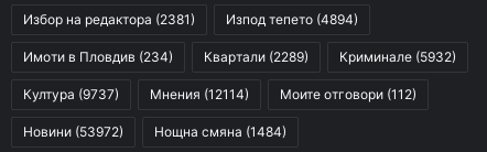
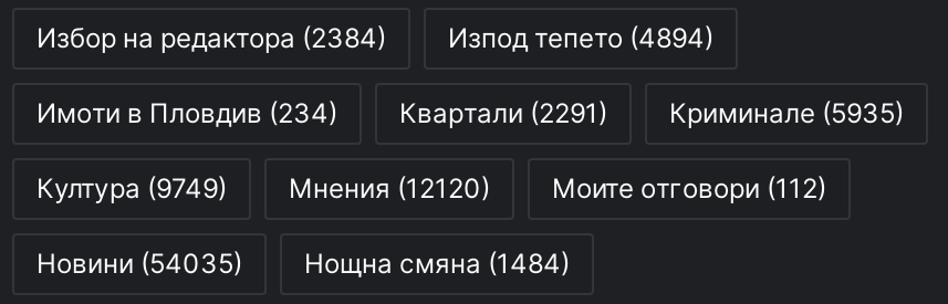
[23,11,195,28] Избор на редактора (2381) -> [37,22,386,55] Избор на редактора (2384)
[204,49,309,65] Квартали (2289) -> [399,97,607,130] Квартали (2291)
[339,49,456,65] Криминале (5932) -> [669,97,904,130] Криминале (5935)
[23,86,119,103] Култура (9737) -> [37,172,227,205] Култура (9749)
[150,86,249,103] Мнения (12114) -> [289,172,490,205] Мнения (12120)
[23,124,286,140] Новини (53972) Нощна смяна (1484) -> [37,247,570,281] Новини (54035) Нощна смяна (1484)

